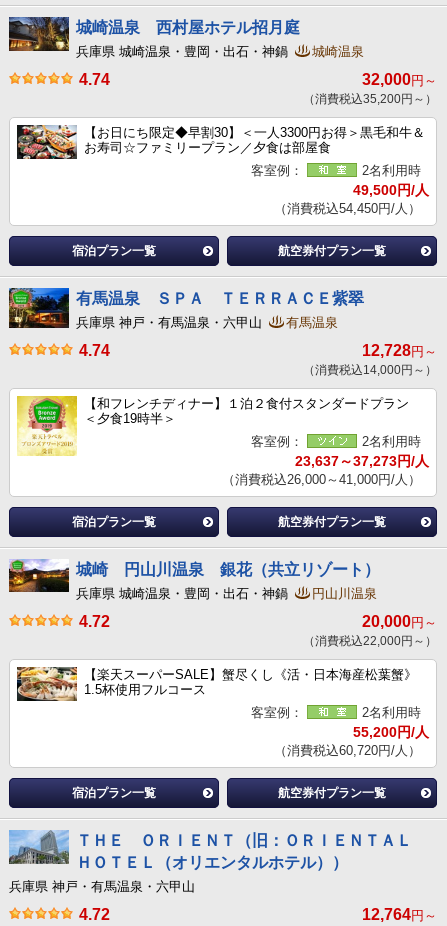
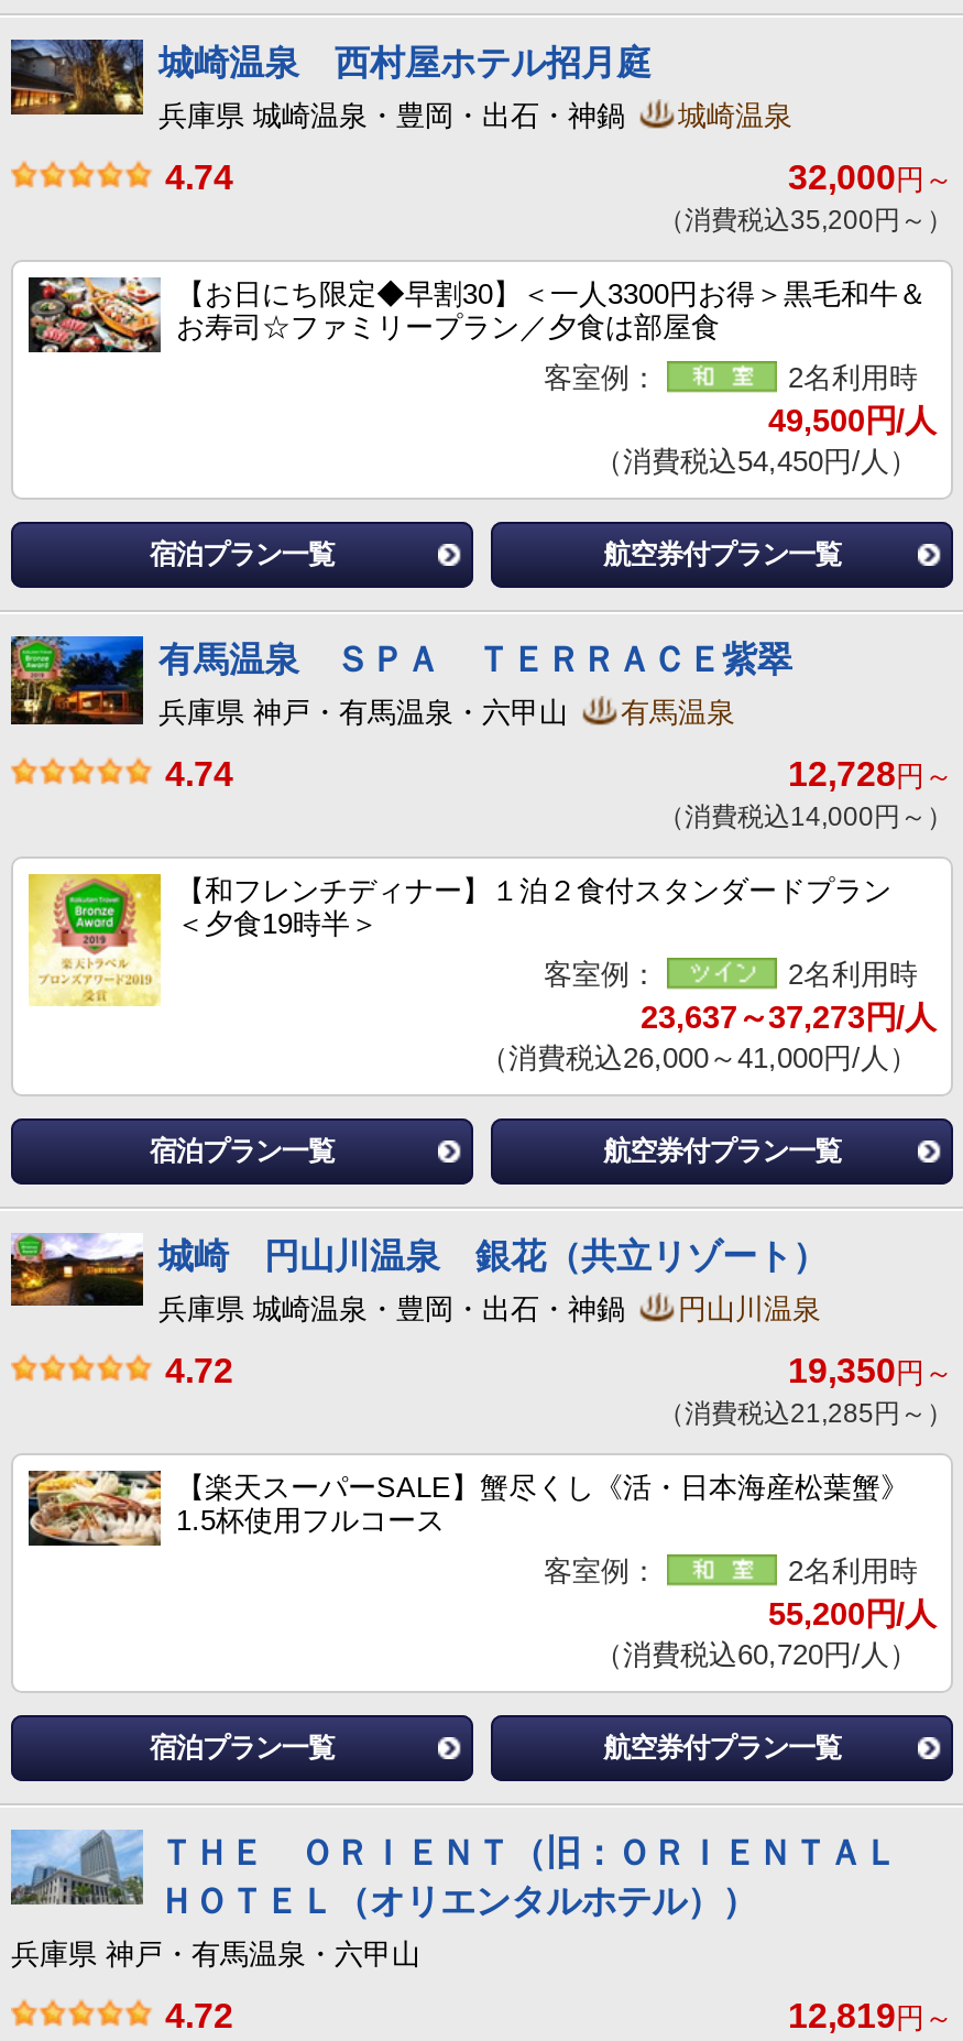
[362,613,437,630] 20,000円～ -> [788,1352,953,1389] 19,350円～
[303,634,437,648] （消費税込22,000円～） -> [658,1398,953,1429] （消費税込21,285円～）
[362,906,437,923] 12,764円～ -> [788,1997,953,2034] 12,819円～

